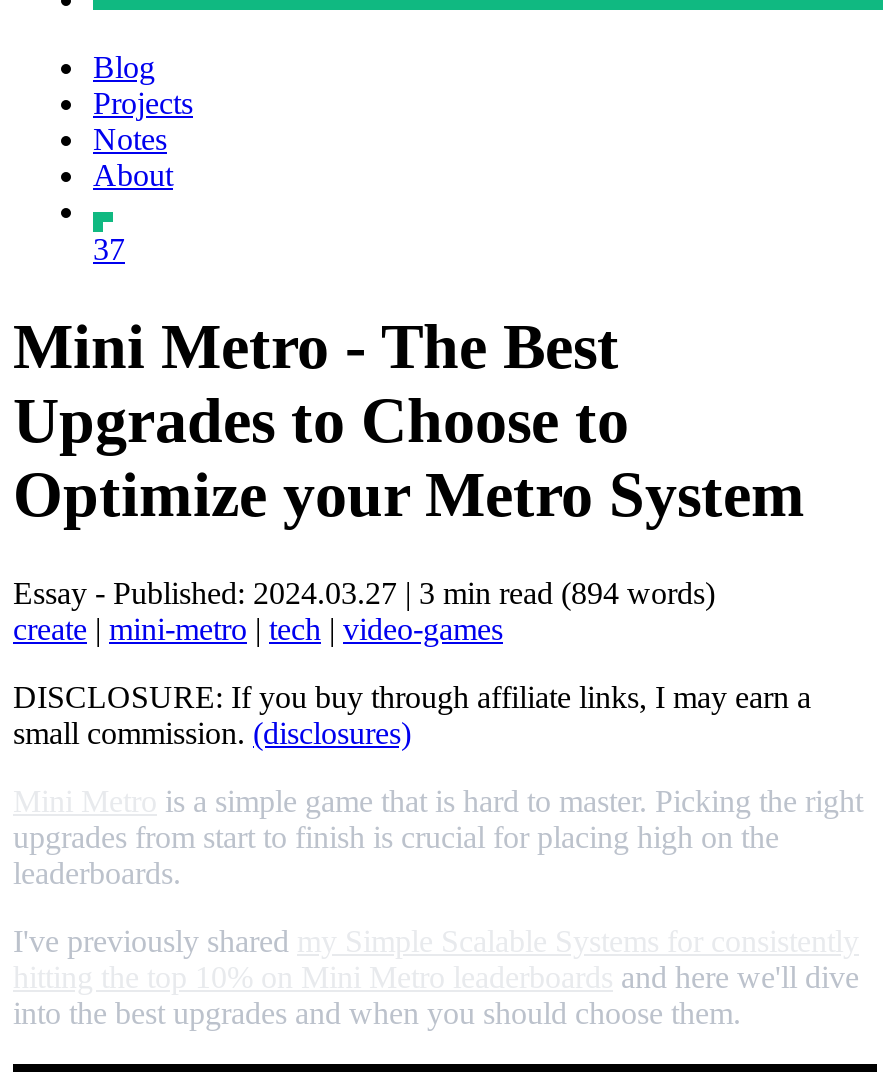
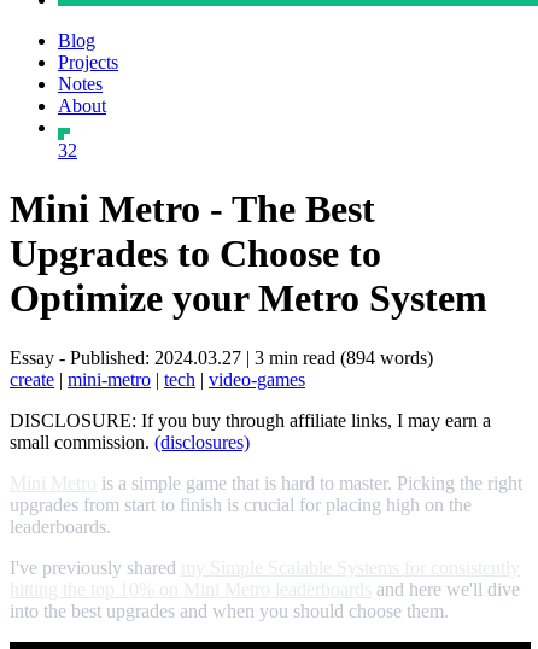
[93,232,125,266] 37 -> [58,140,77,160] 32

